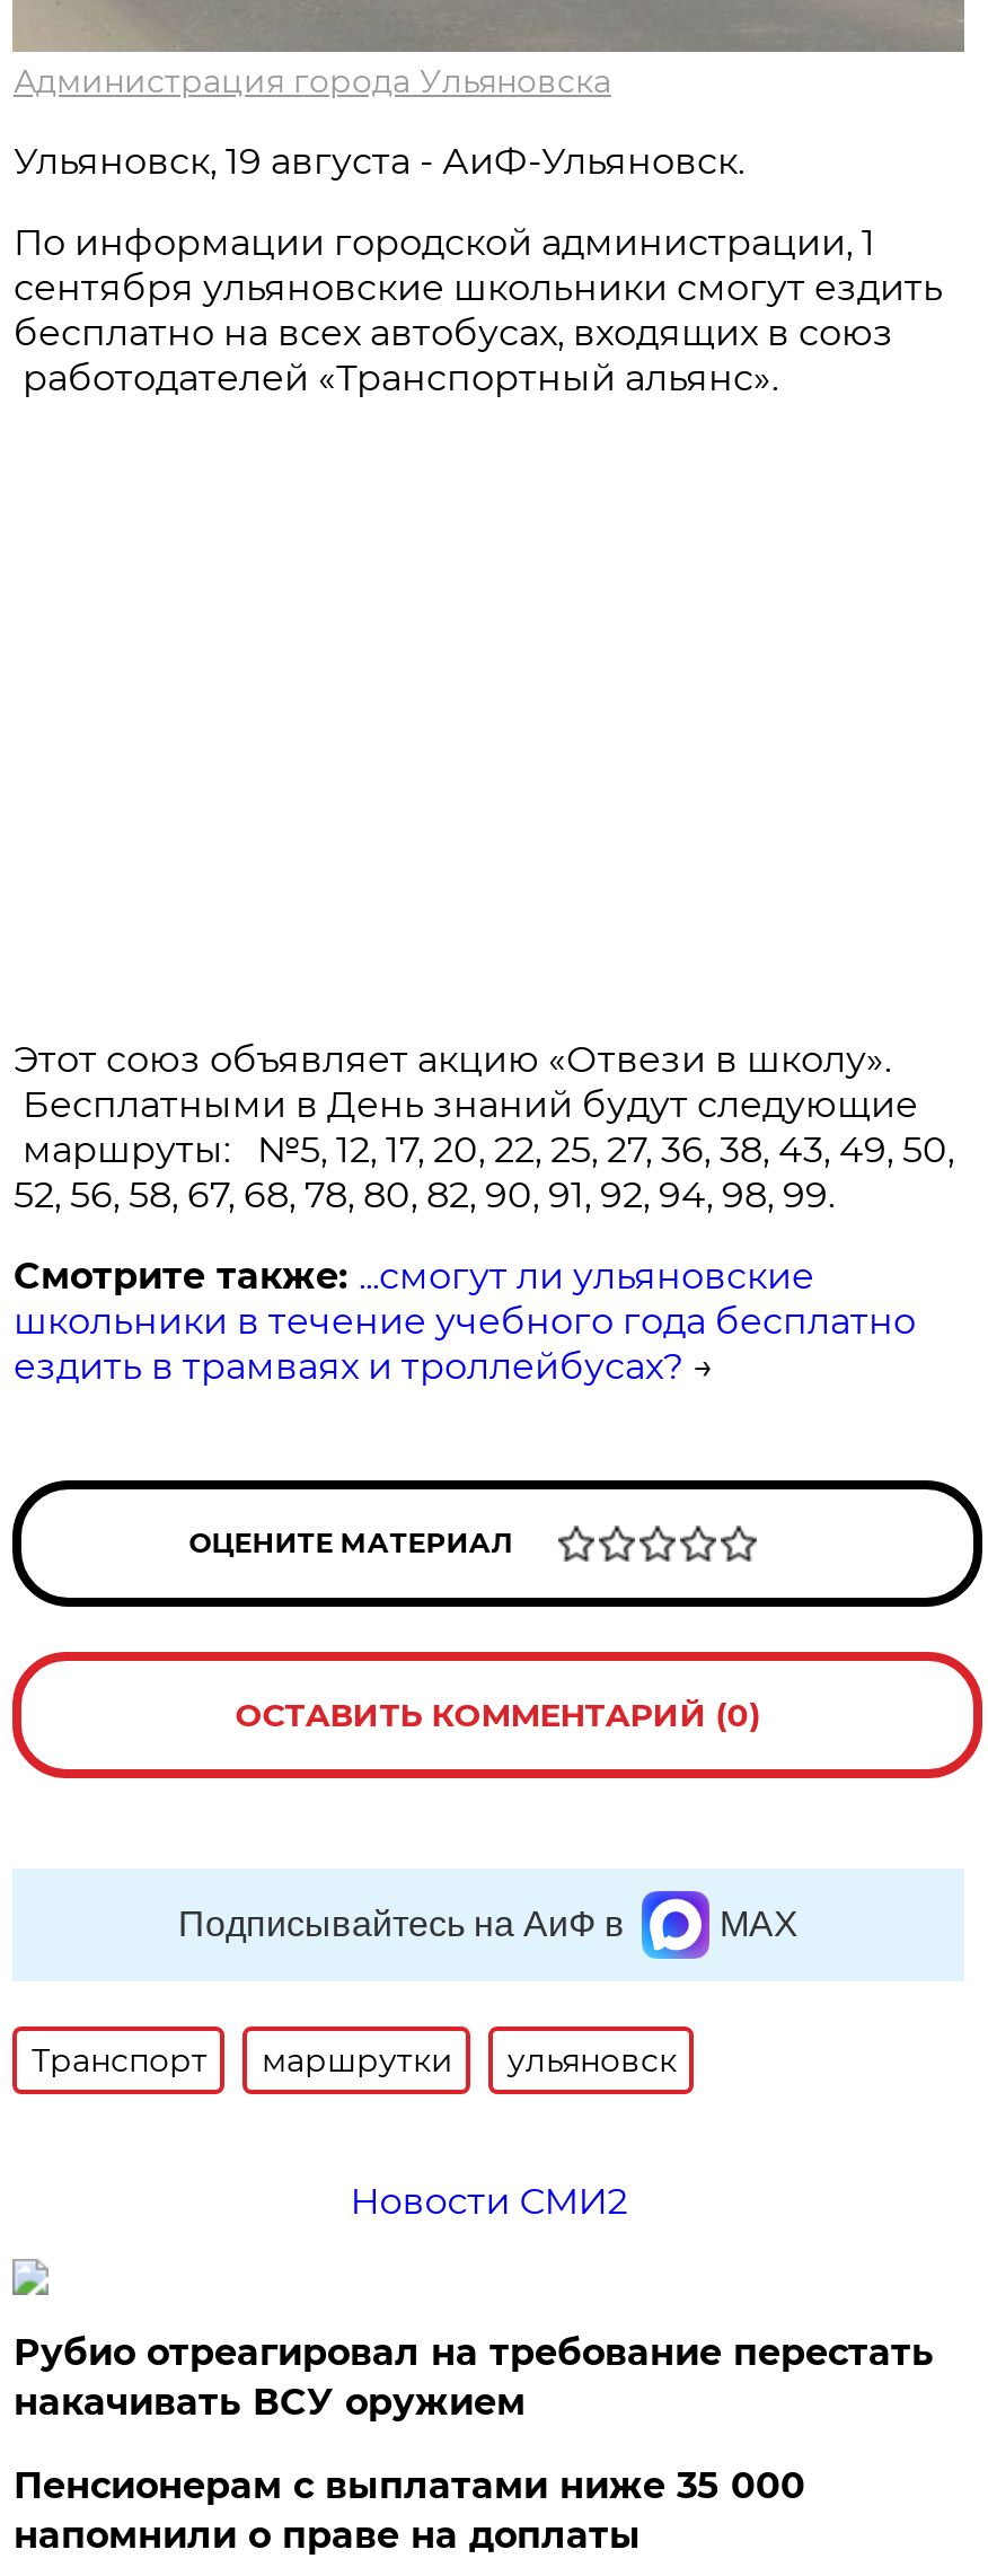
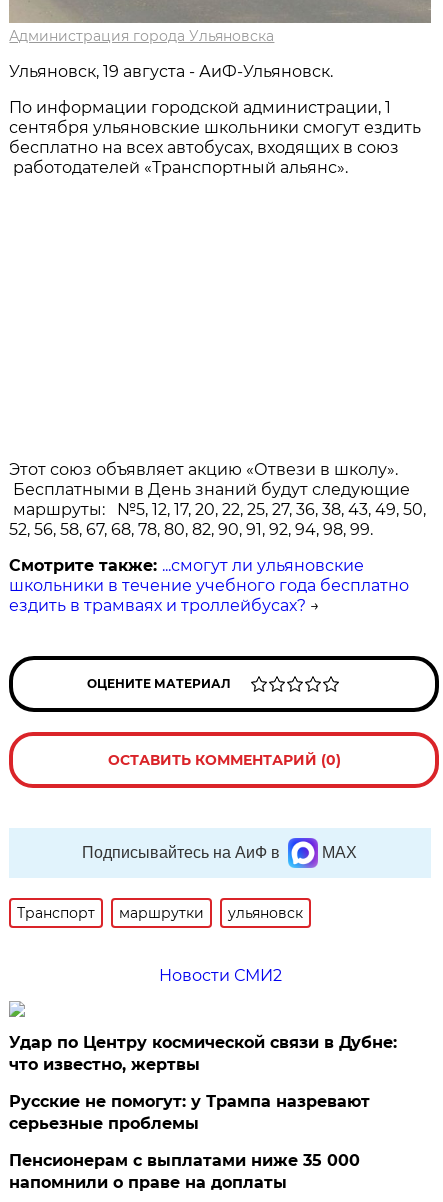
[13,2330,934,2423] Рубио отреагировал на требование перестать | накачивать ВСУ оружием -> [9,1033,397,1133] Удар по Центру космической связи в Дубне: | что известно, жертвы | Русские не помогут: у Трампа назревают | серьезные проблемы

